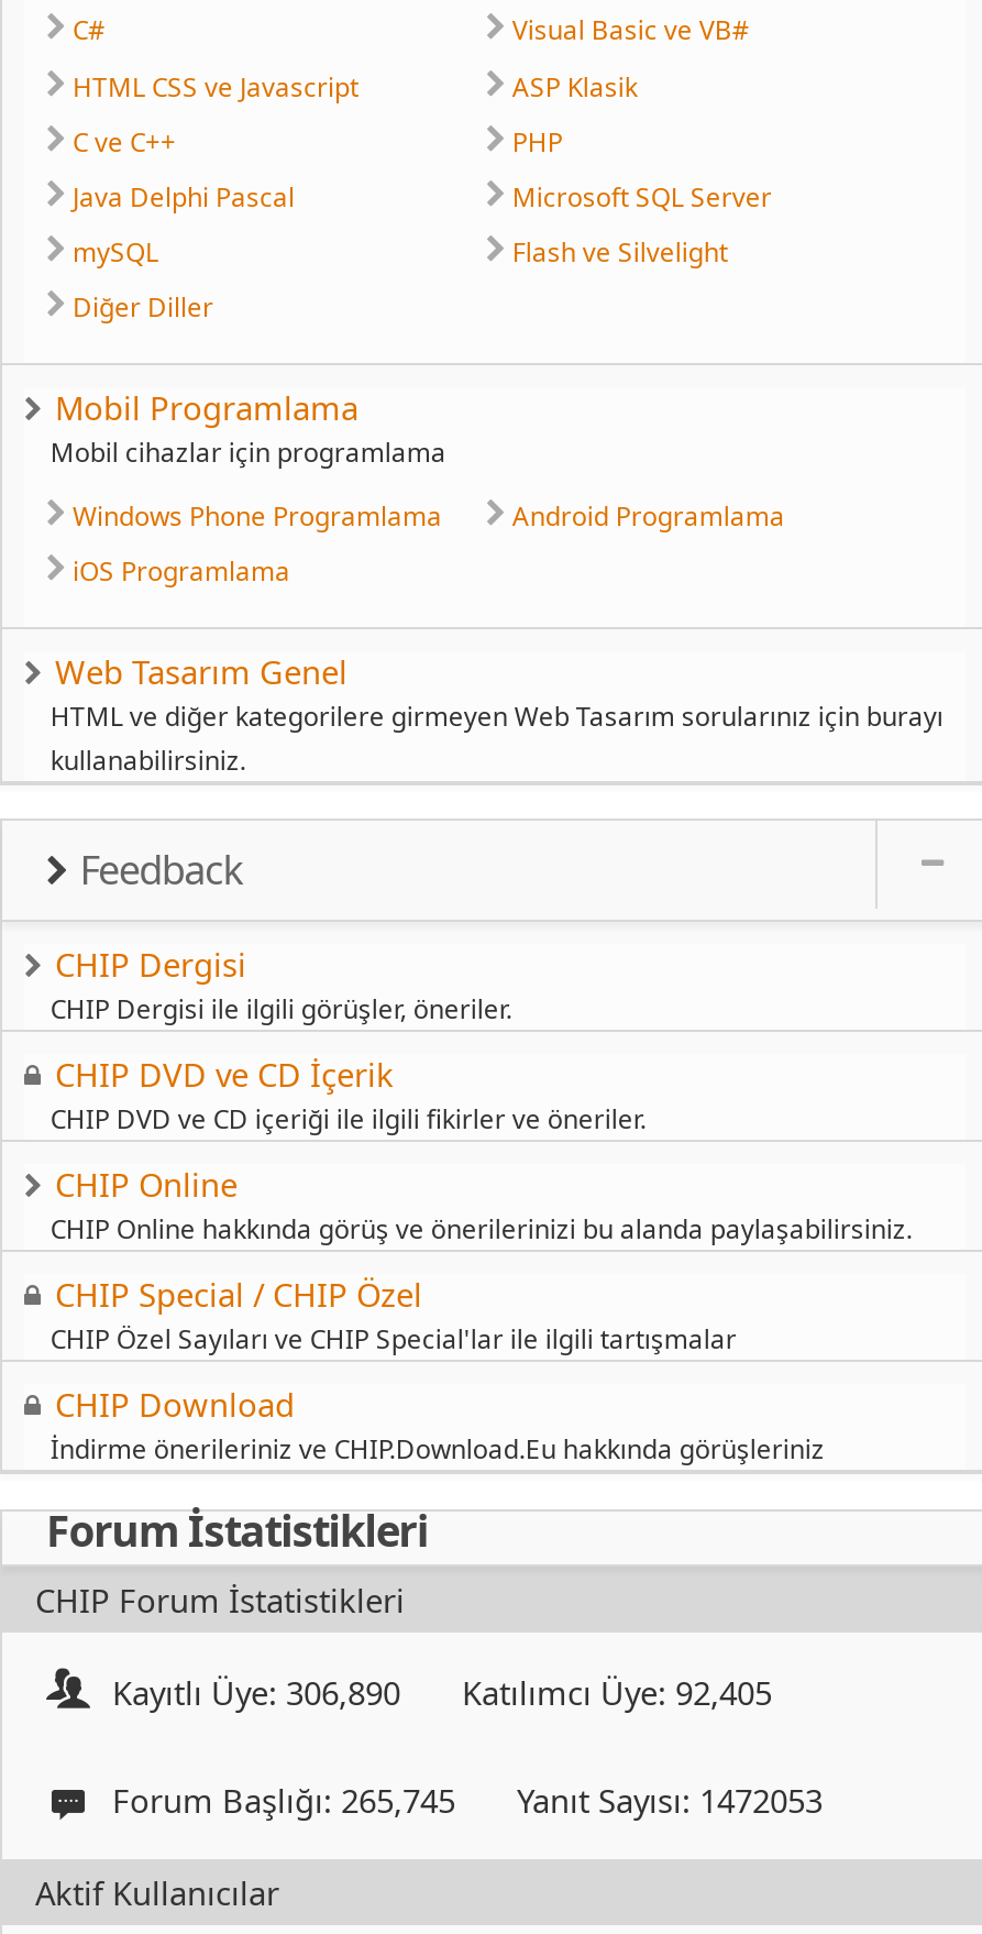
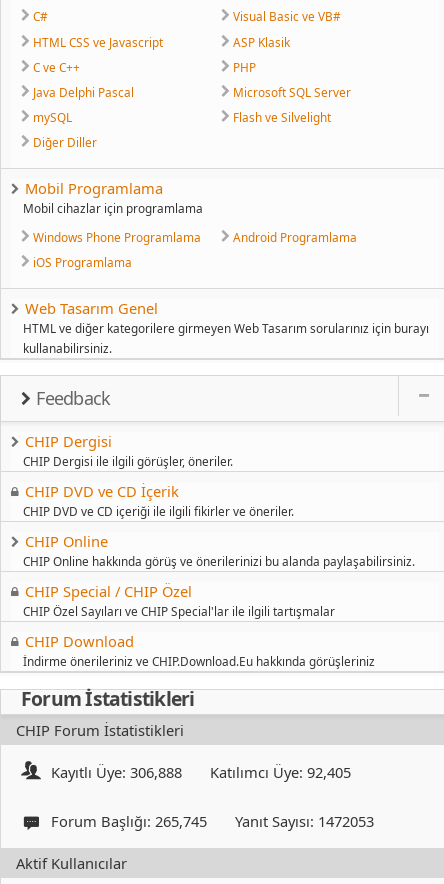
[112,1670,772,1714] Kayıtlı Üye: 306,890 Katılımcı Üye: 92,405 -> [51,762,351,782] Kayıtlı Üye: 306,888 Katılımcı Üye: 92,405

